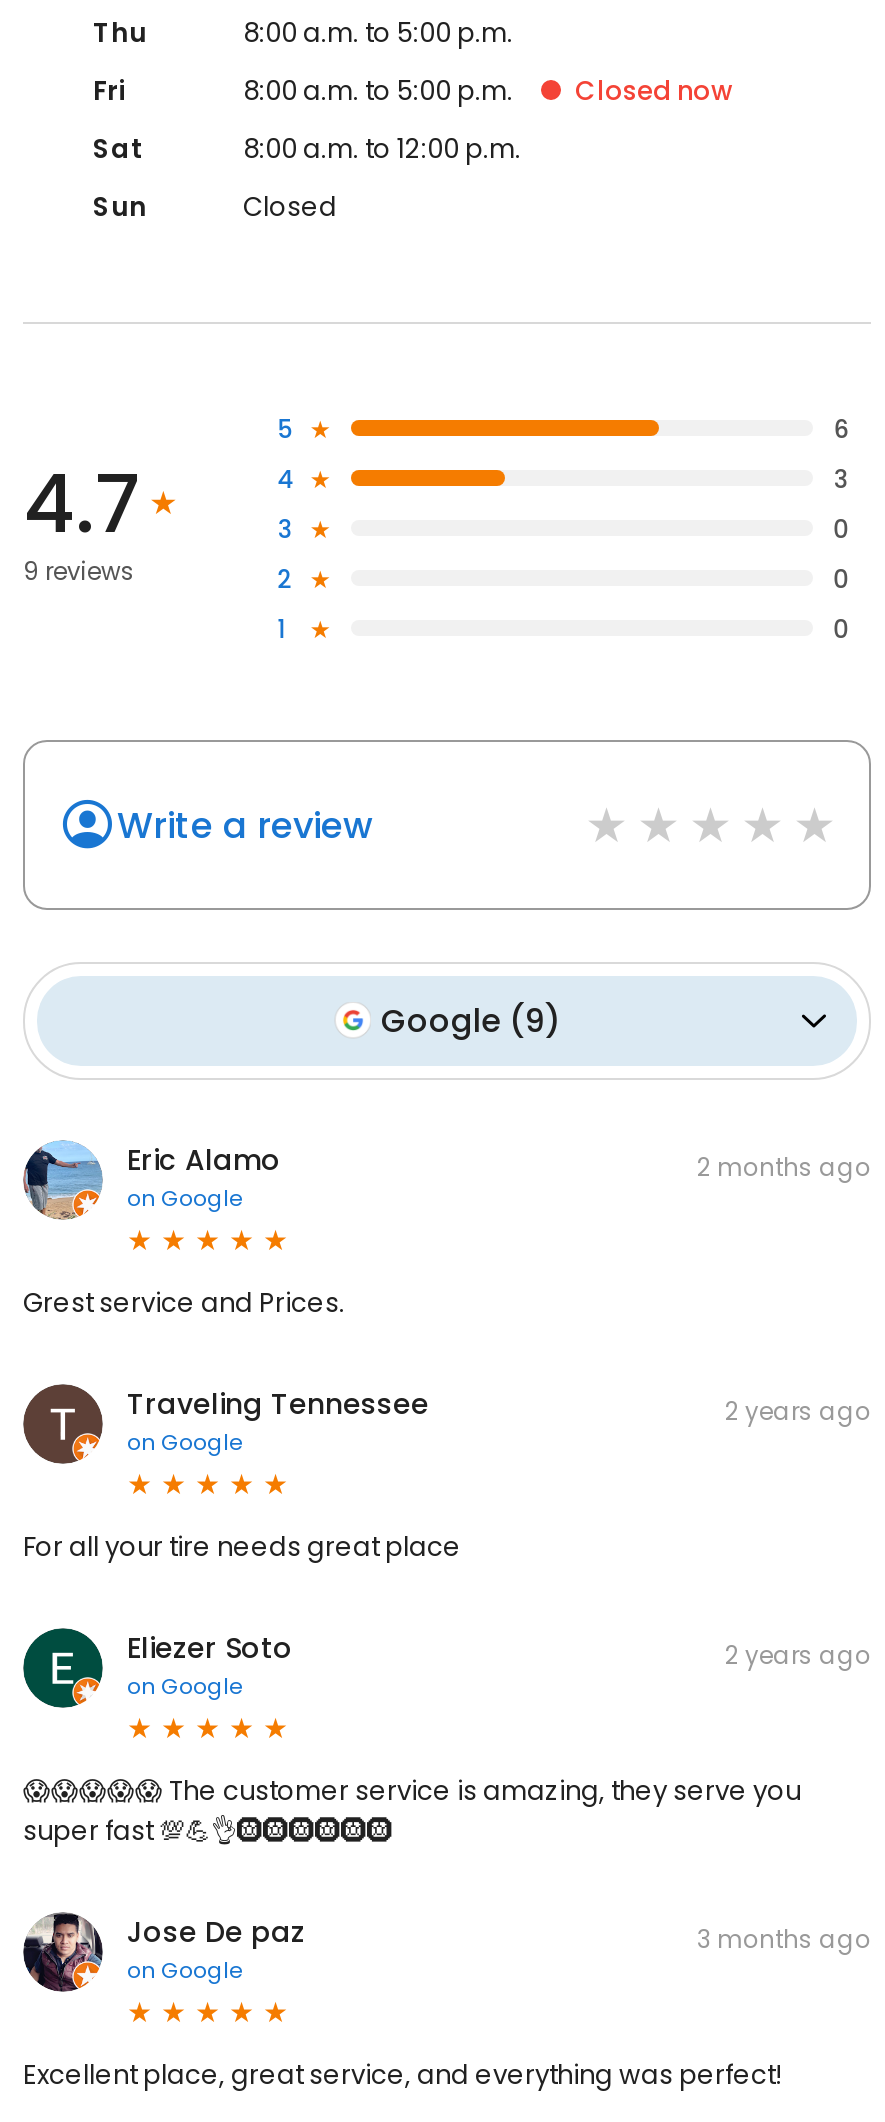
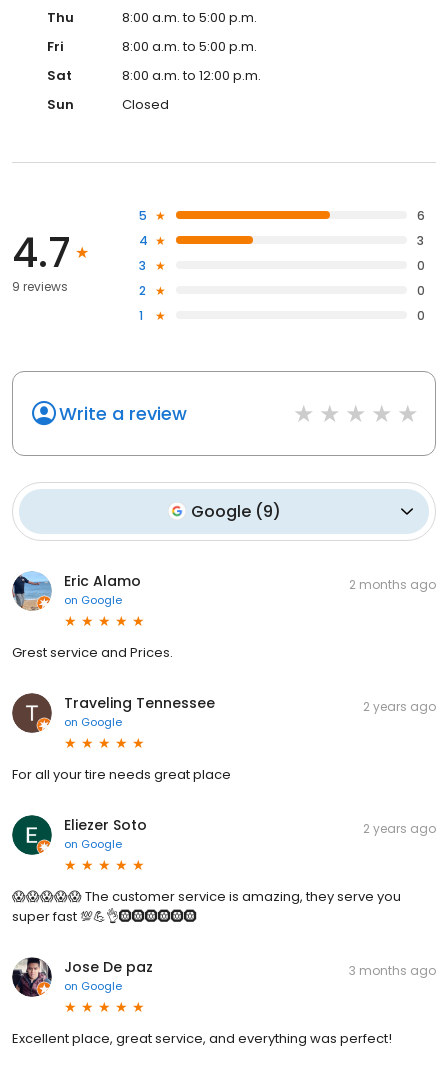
[575,72,733,110] Closed now -> none

